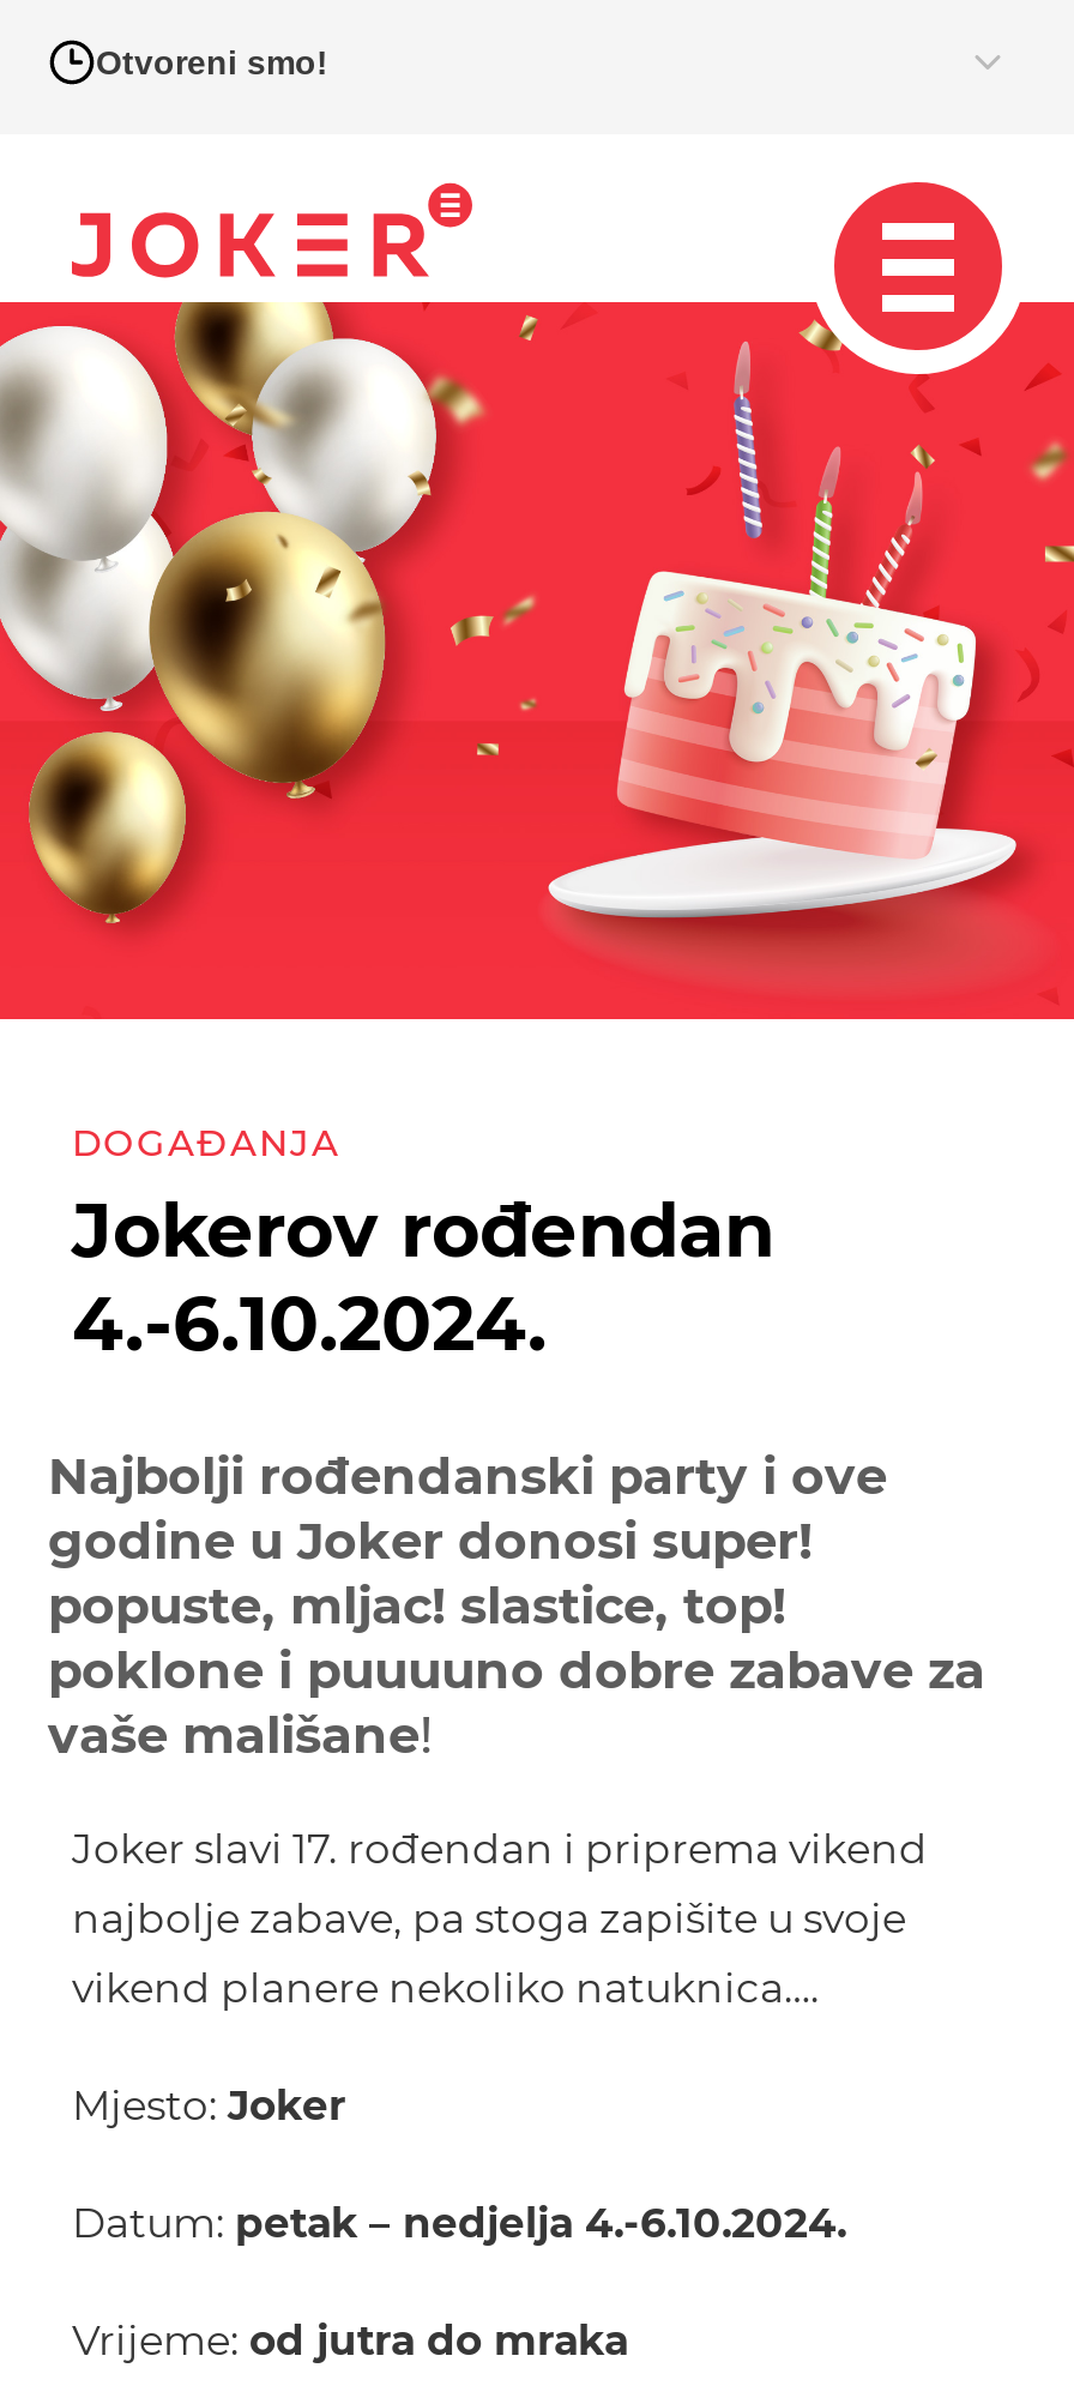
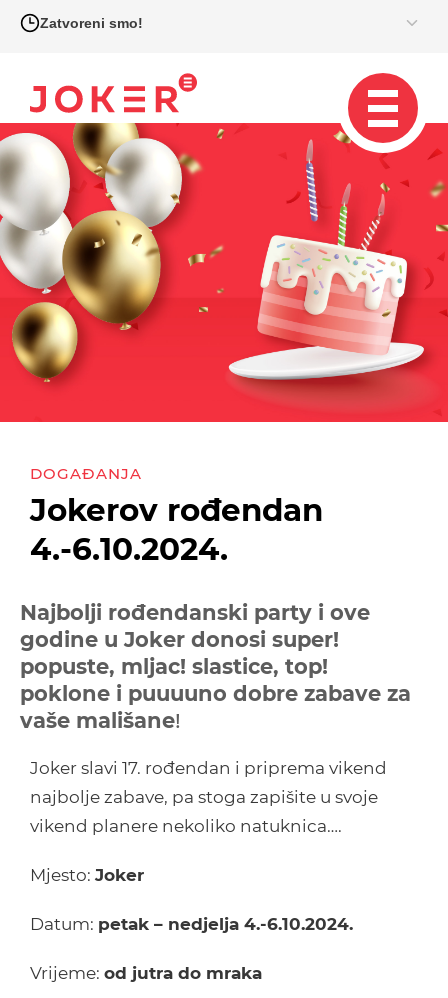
[96,42,328,80] Otvoreni smo! -> [40,14,143,30] Zatvoreni smo!

